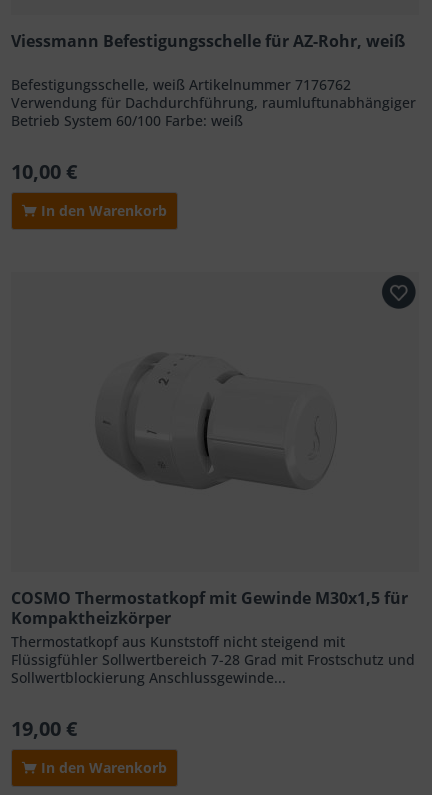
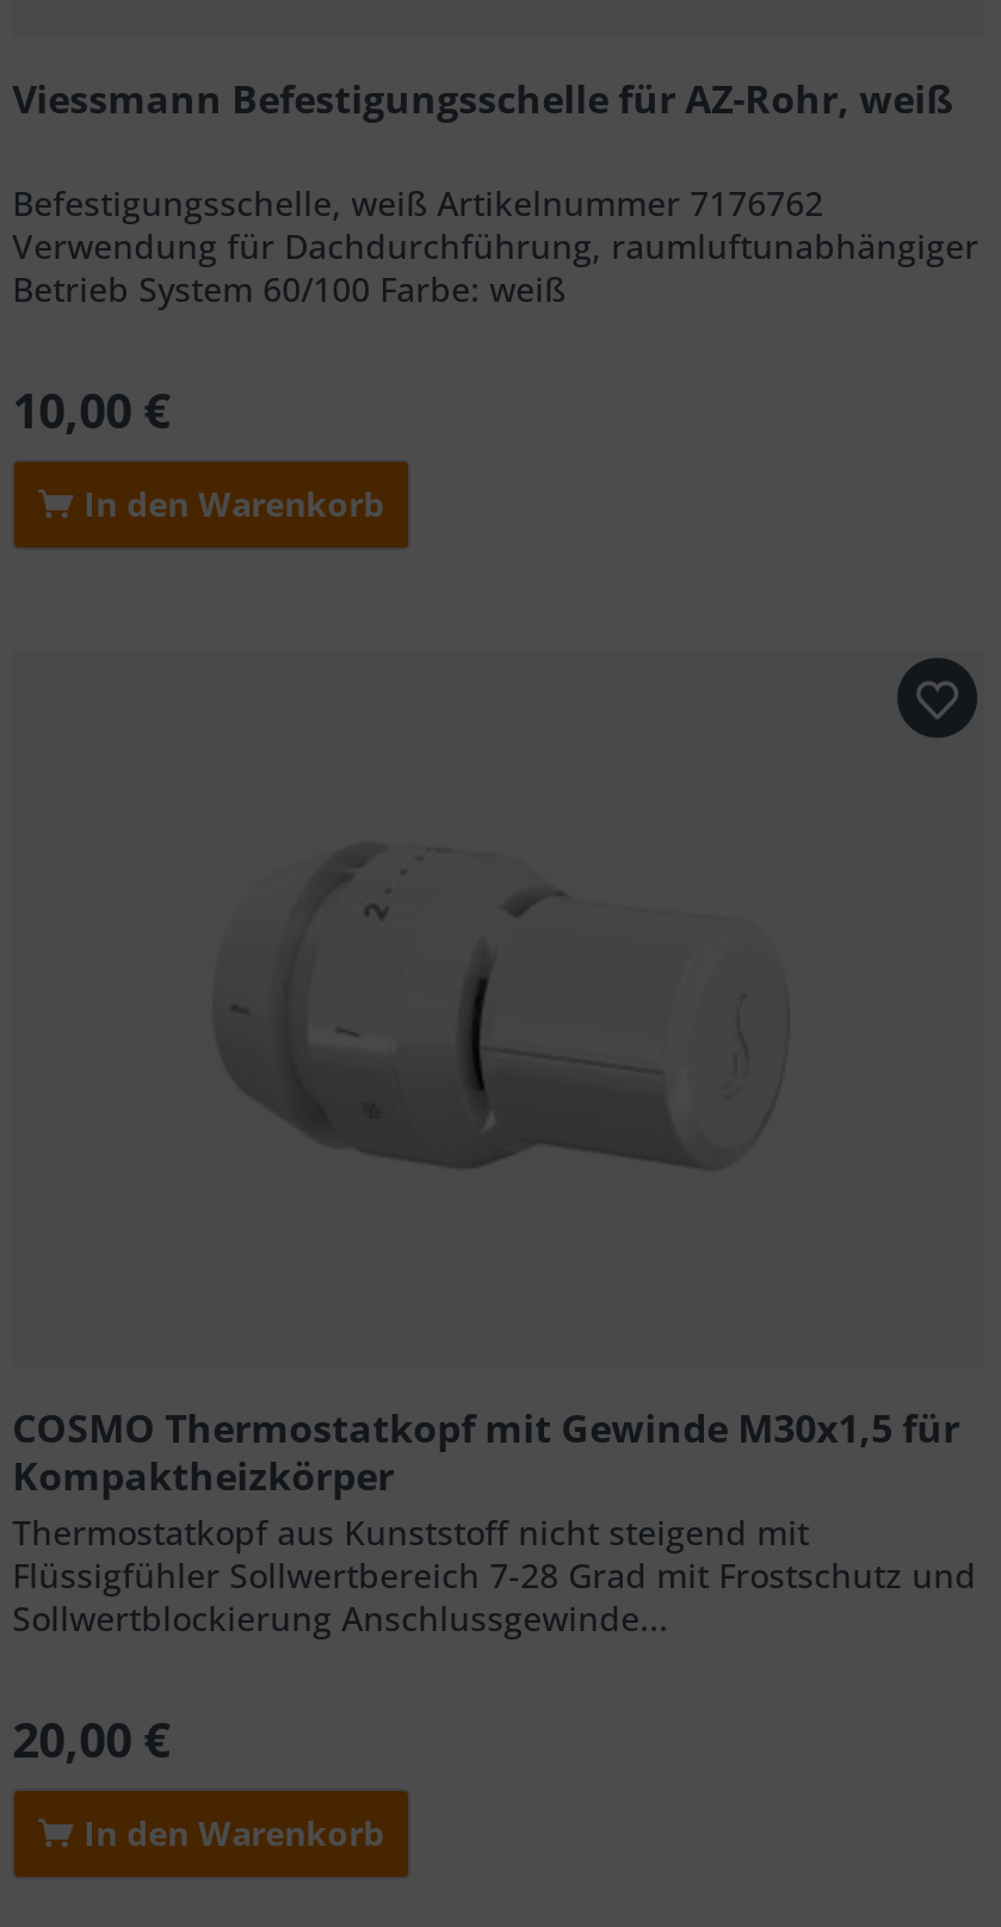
[11,715,77,742] 19,00 € -> [12,1708,170,1772] 20,00 €

